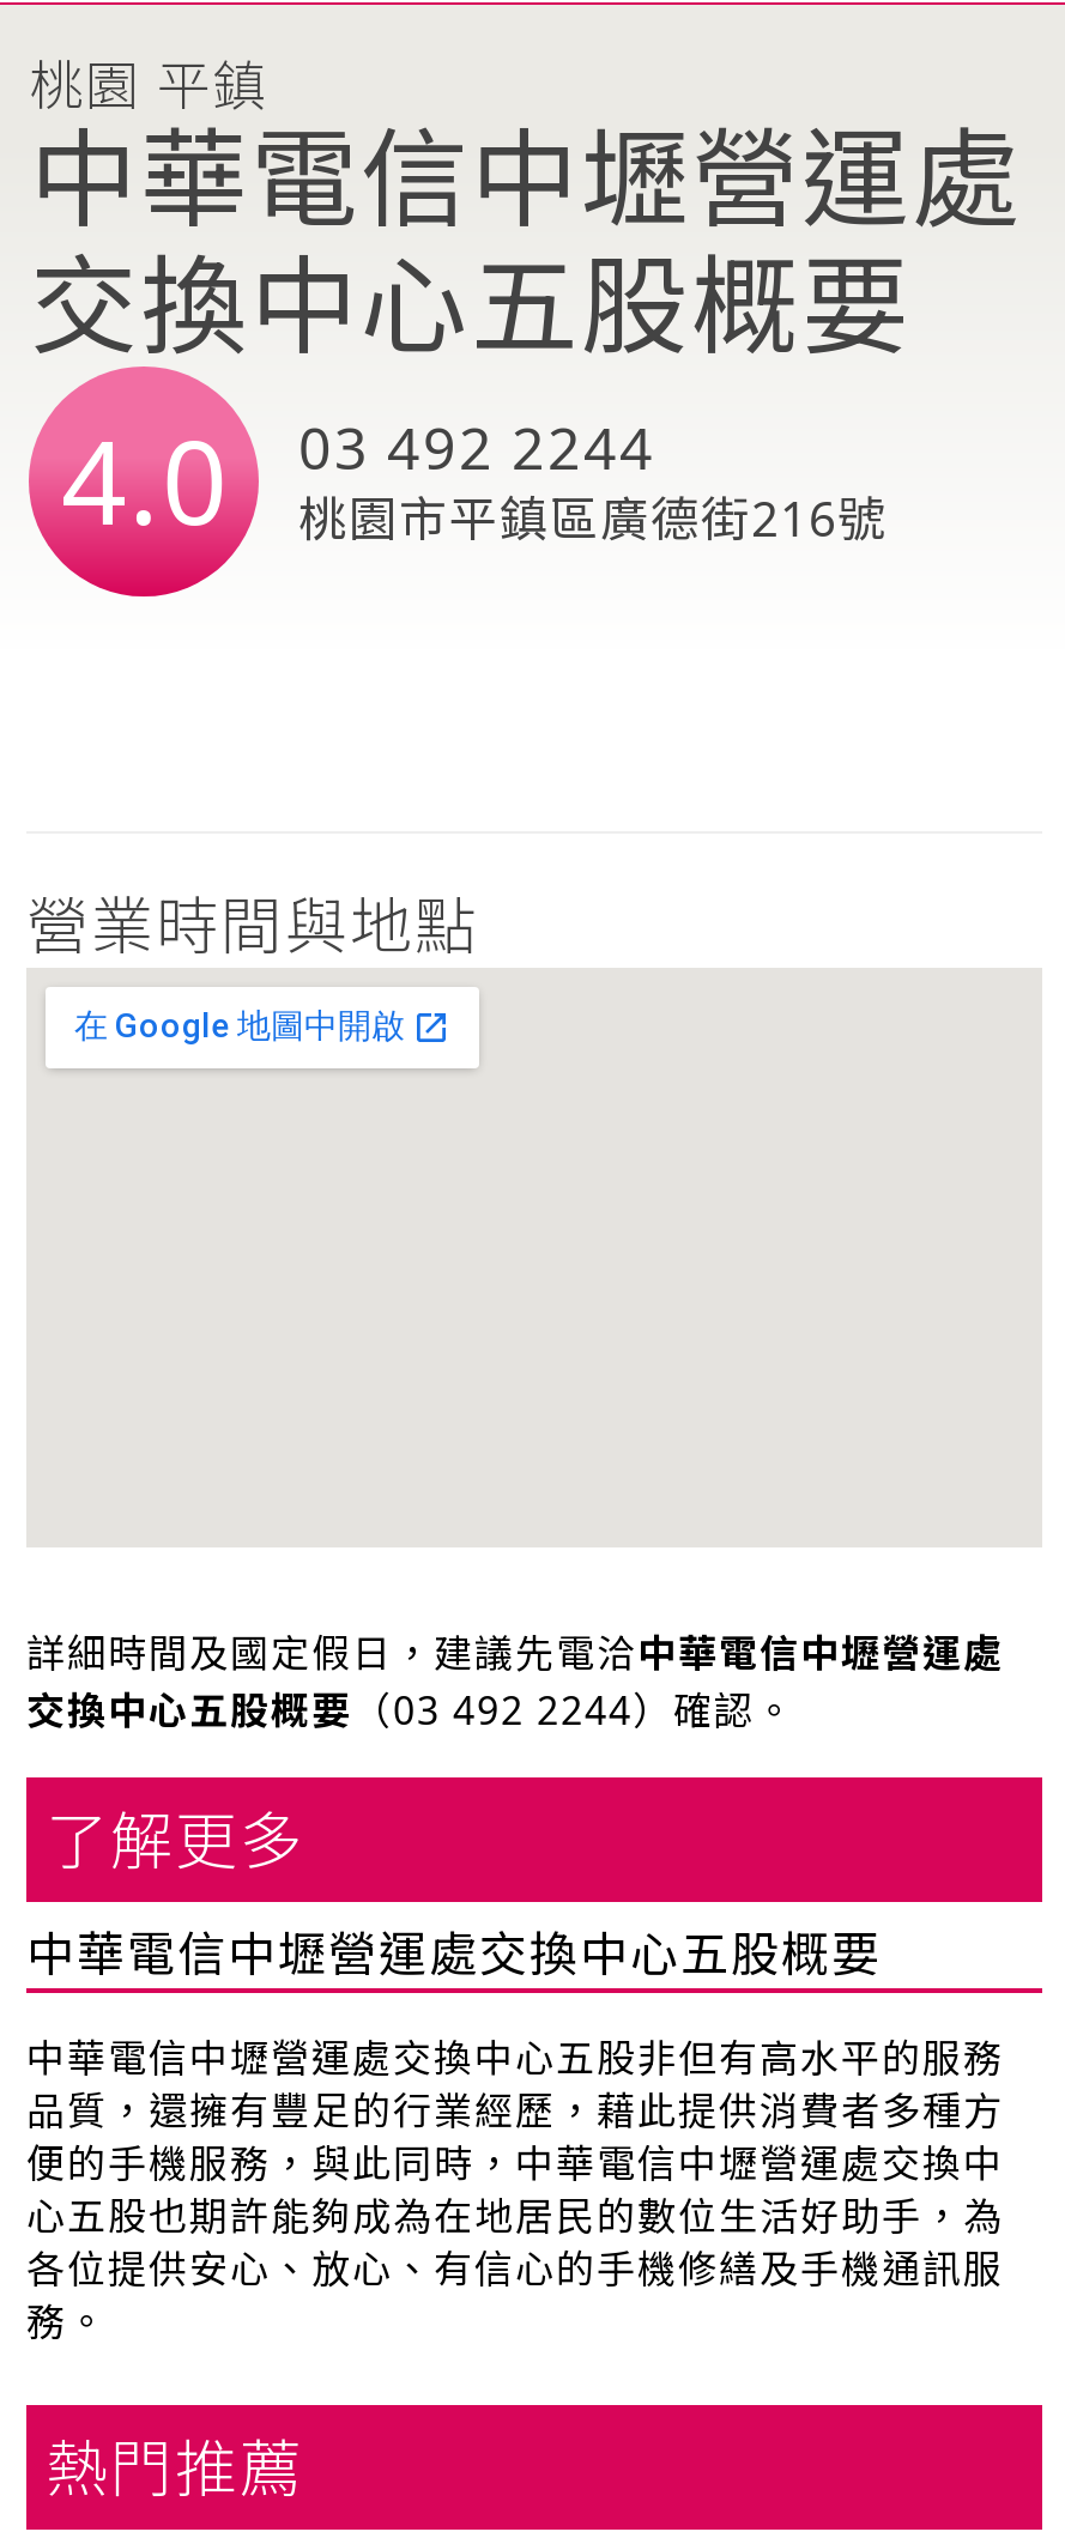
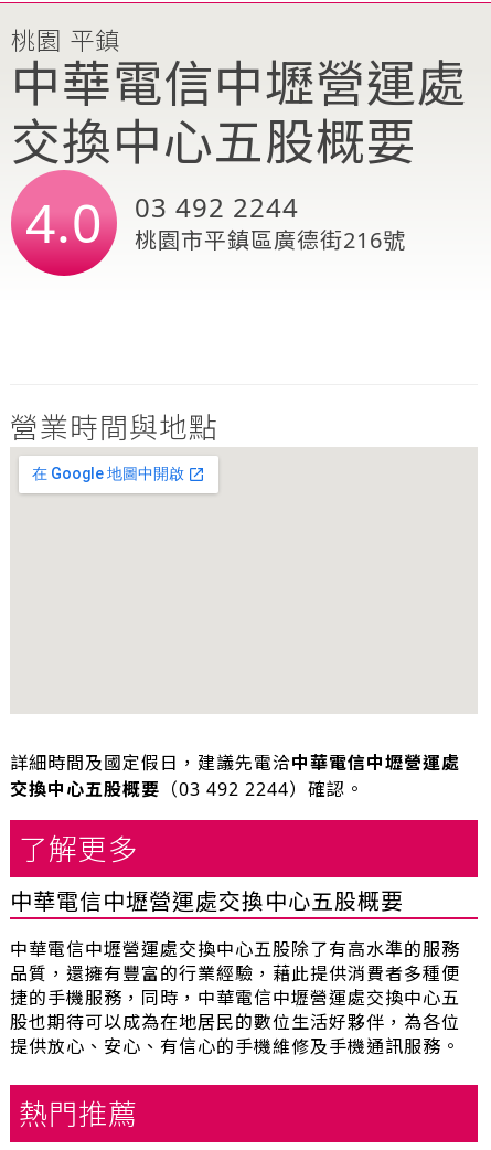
[26,2032,1004,2348] 中華電信中壢營運處交換中心五股非但有高水平的服務 | 品質，還擁有豐足的行業經歷，藉此提供消費者多種方 | 便的手機服務，與此同時，中華電信中壢營運處交換中 | 心五股也期許能夠成為在地居民的數位生活好助手，為 | 各位提供安心、放心、有信心的手機修繕及手機通訊服 | 務。 -> [10,937,460,1059] 中華電信中壢營運處交換中心五股除了有高水準的服務 | 品質，還擁有豐富的行業經驗，藉此提供消費者多種便 | 捷的手機服務，同時，中華電信中壢營運處交換中心五 | 股也期待可以成為在地居民的數位生活好夥伴，為各位 | 提供放心、安心、有信心的手機維修及手機通訊服務。

